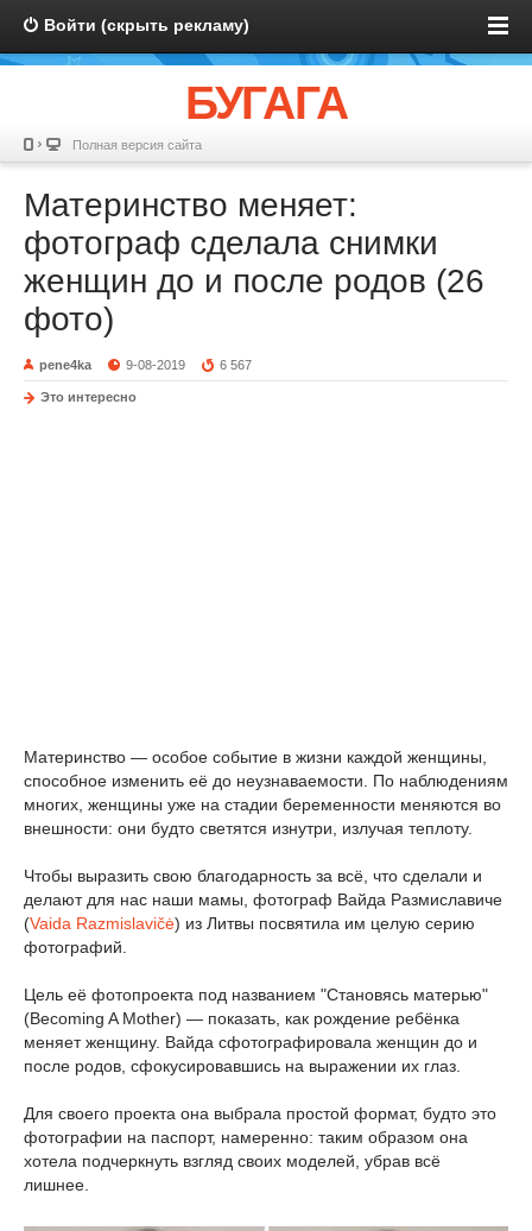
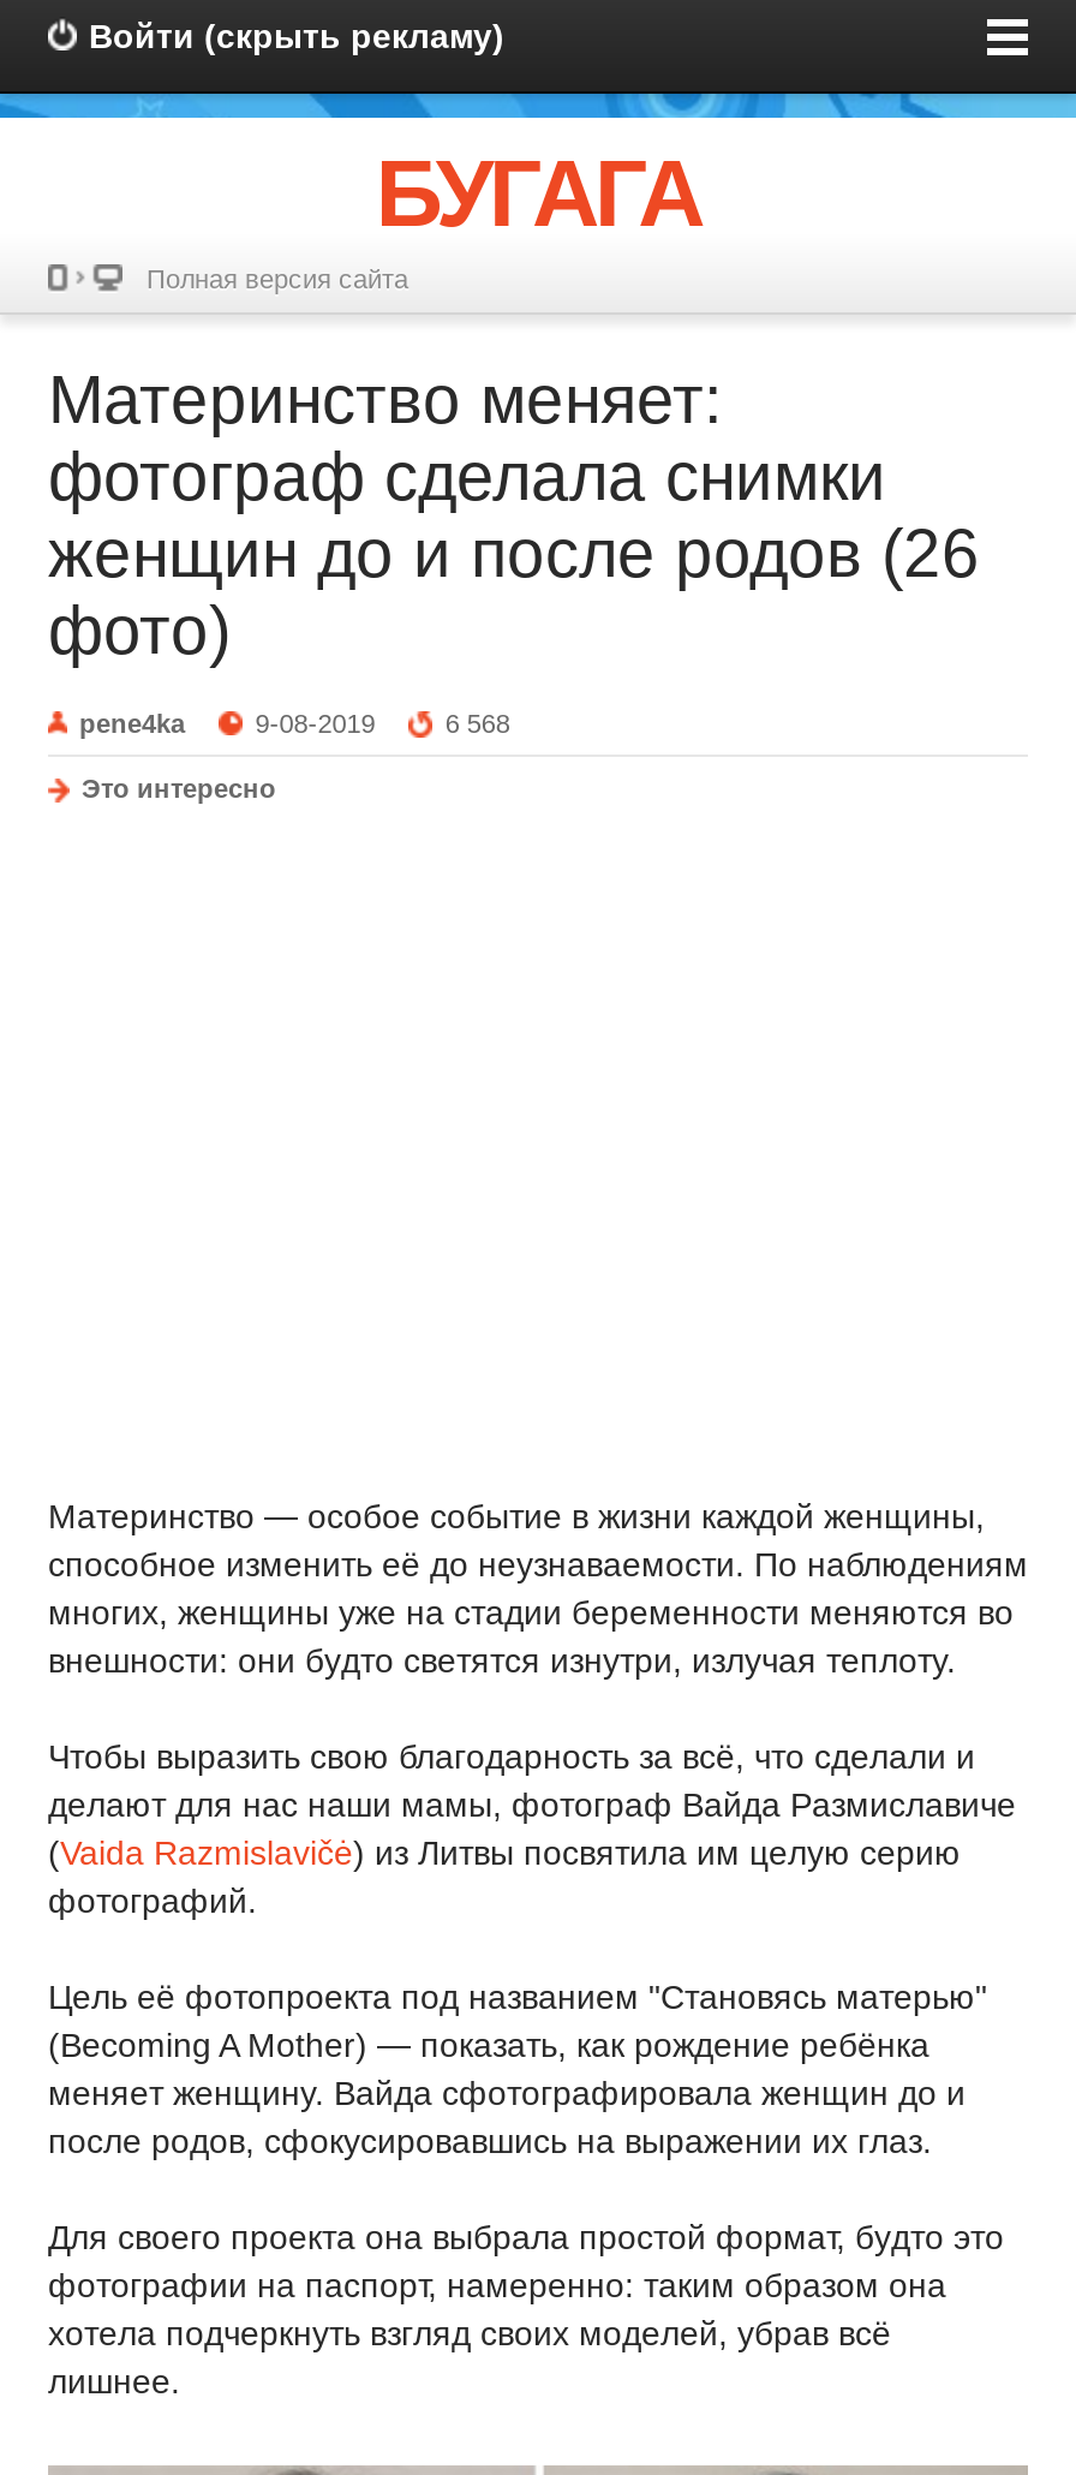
[220,358,252,372] 6 567 -> [445,709,510,738] 6 568

